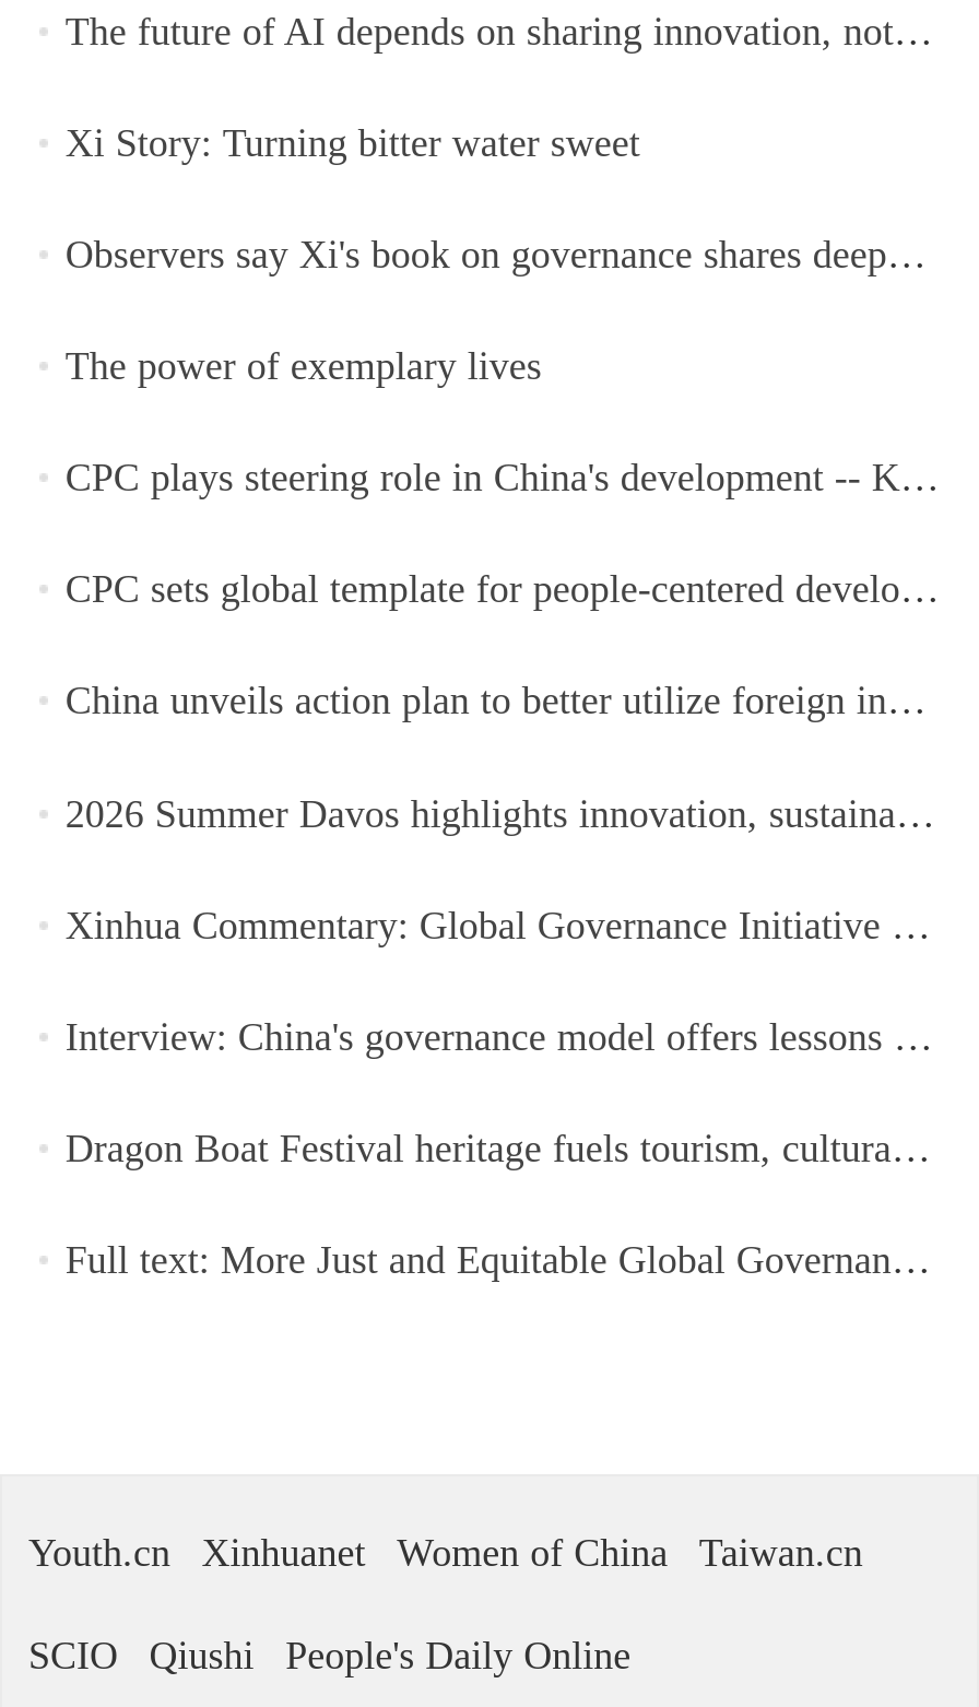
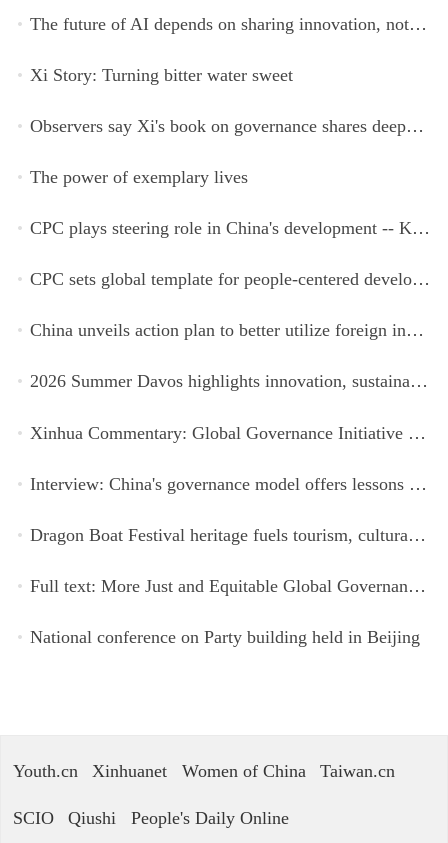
none -> [30,627,420,647] National conference on Party building held in Beijing

